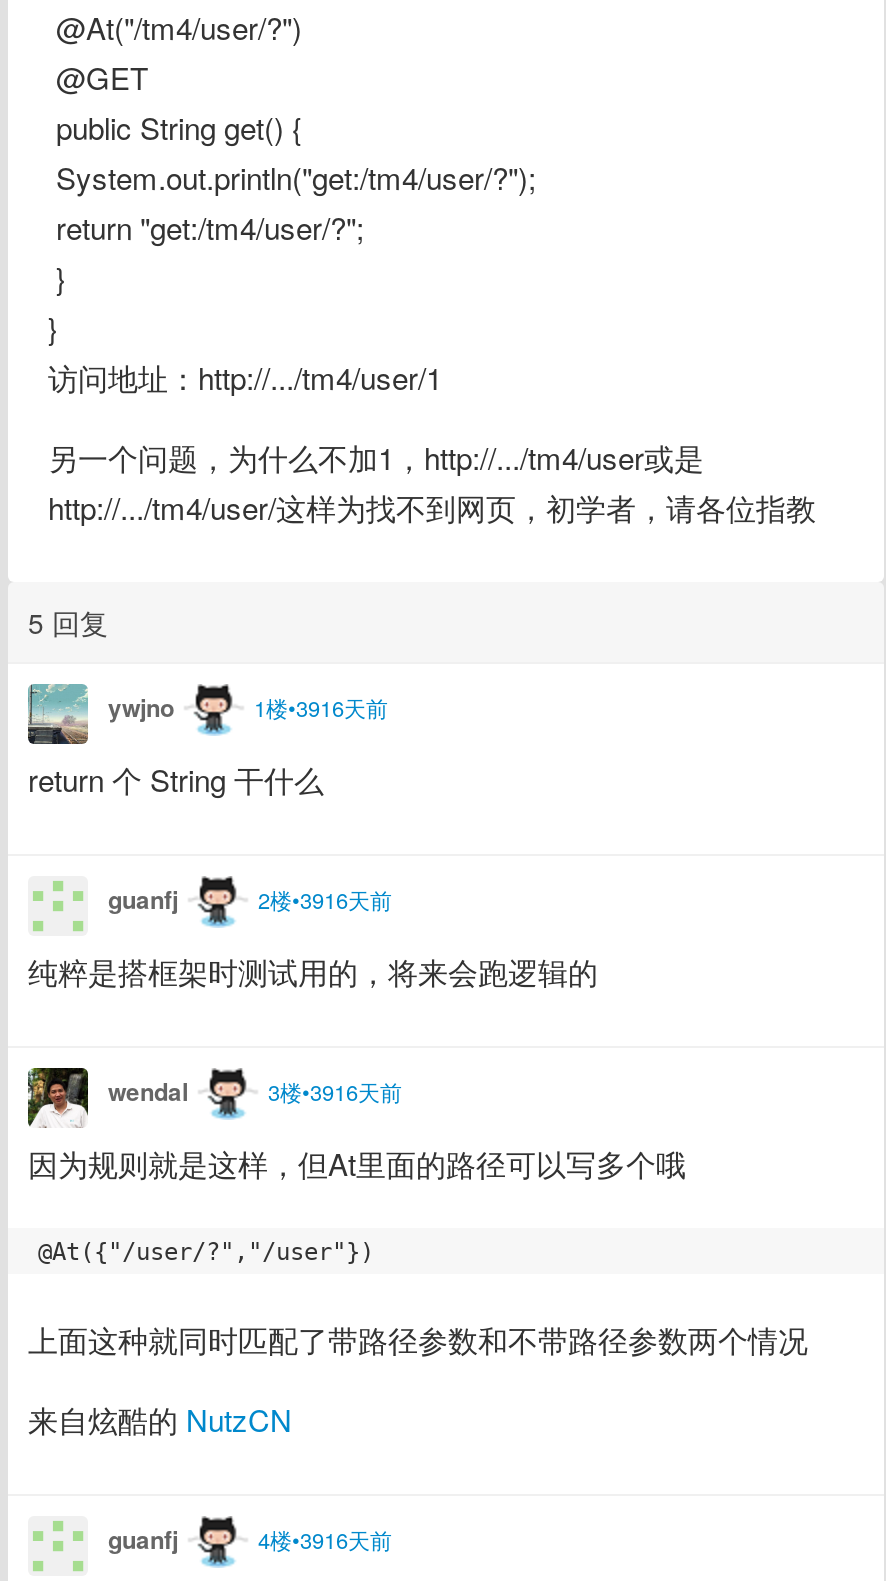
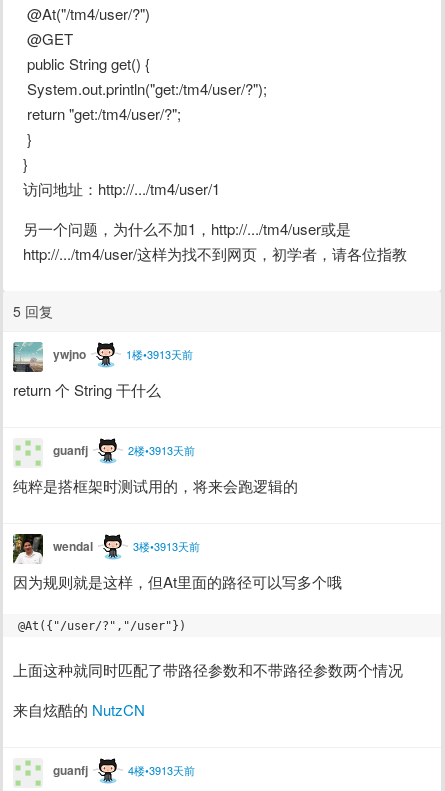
[254,691,388,723] 1楼•3916天前 -> [126,346,193,362] 1楼•3913天前
[258,883,392,915] 2楼•3916天前 -> [128,442,195,458] 2楼•3913天前
[268,1075,402,1107] 3楼•3916天前 -> [133,538,200,554] 3楼•3913天前
[258,1523,392,1555] 4楼•3916天前 -> [128,762,195,778] 4楼•3913天前

